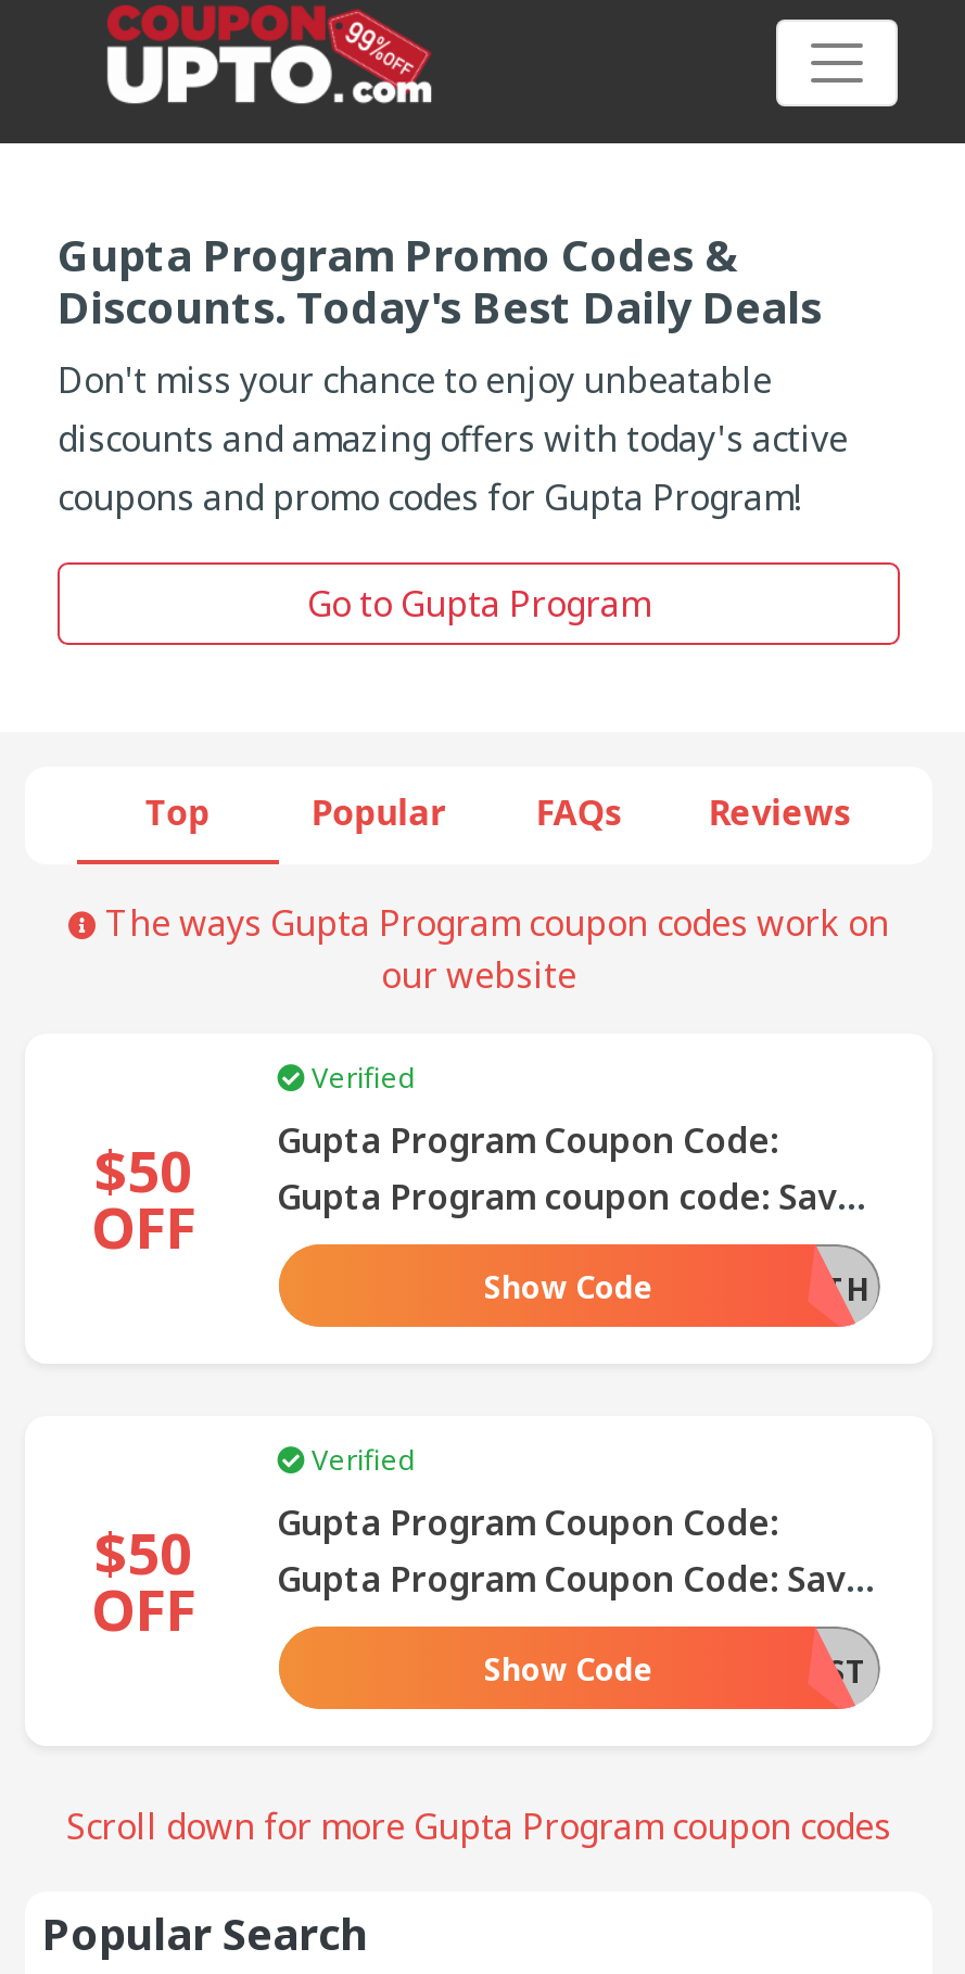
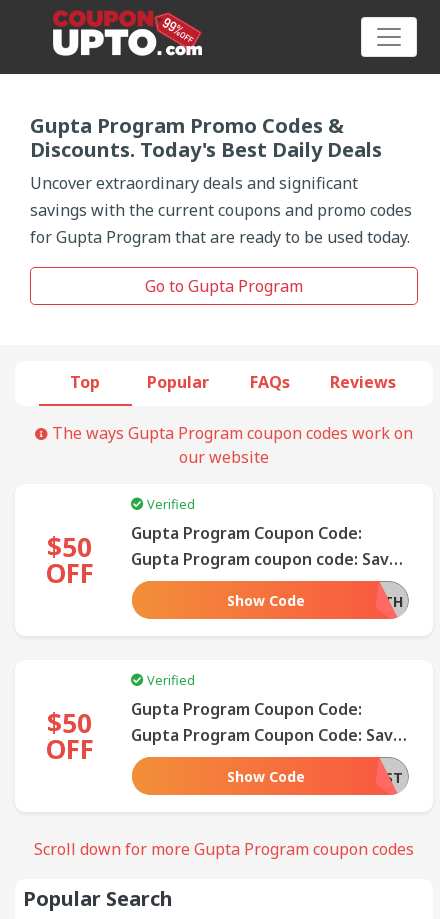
[58,356,848,521] Don't miss your chance to enjoy unbeatable | discounts and amazing offers with today's active | coupons and promo codes for Gupta Program! -> [30,172,412,248] Uncover extraordinary deals and significant | savings with the current coupons and promo codes | for Gupta Program that are ready to be used today.

